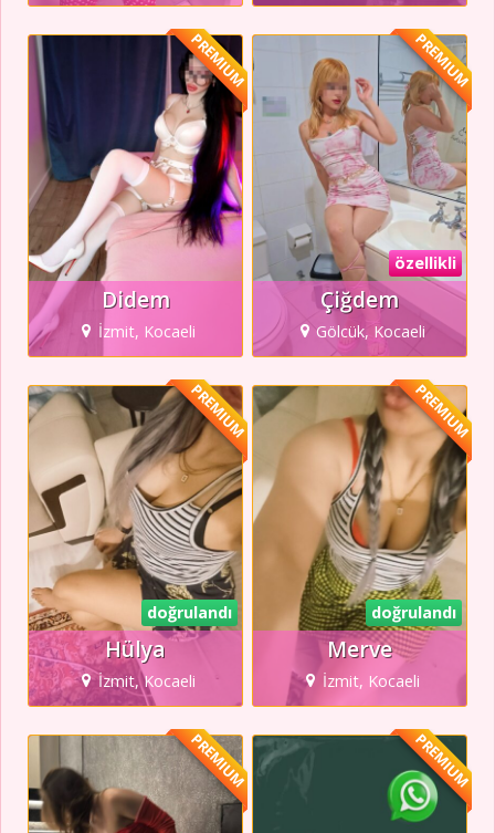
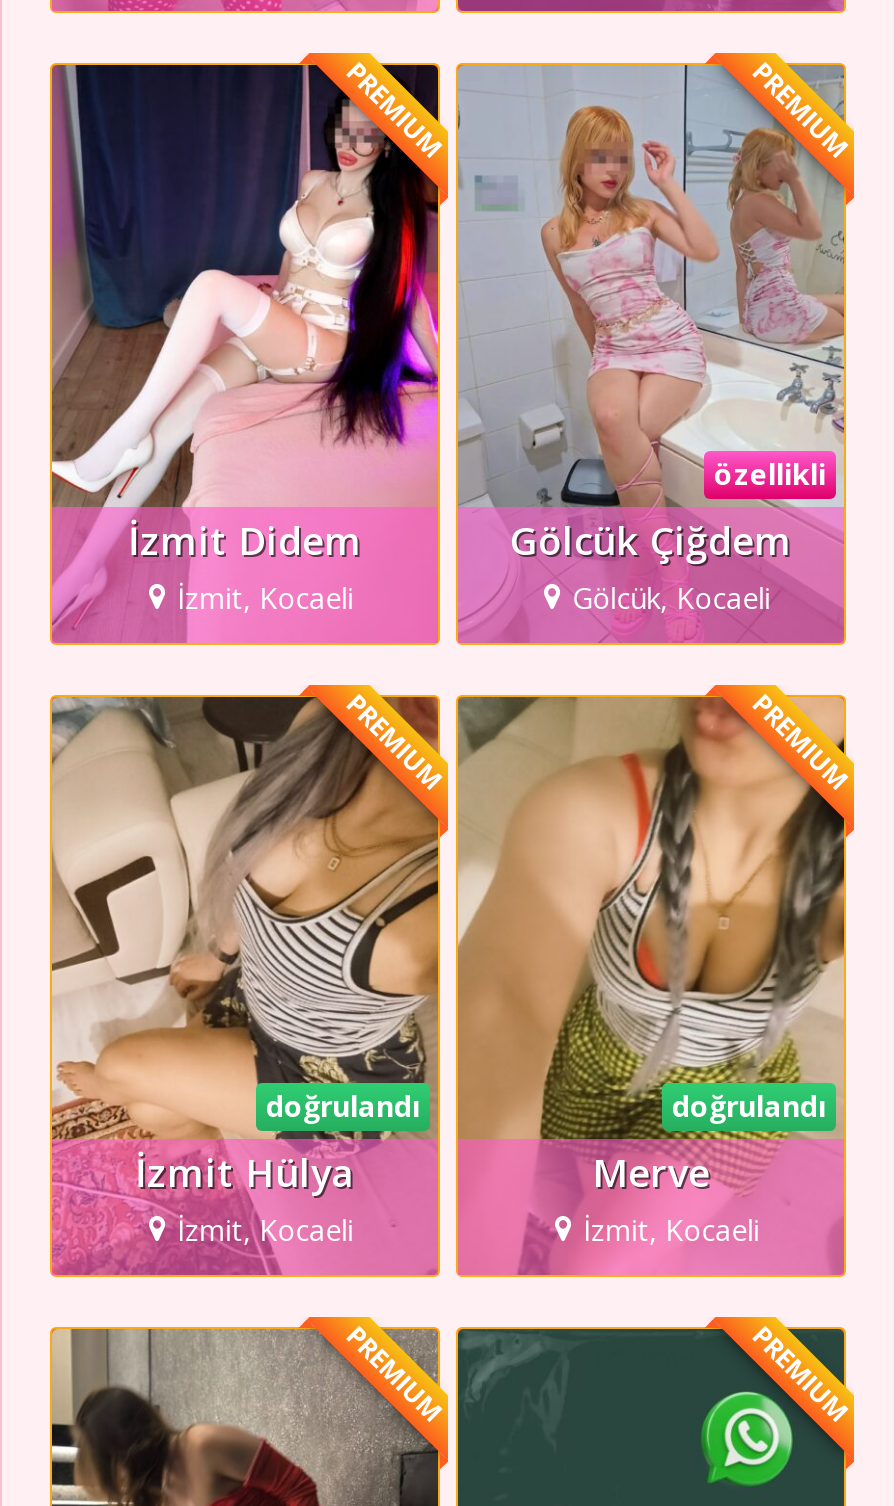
[101,284,170,314] Didem -> [128,513,362,567] İzmit Didem
[320,284,399,314] Çiğdem -> [510,513,792,567] Gölcük Çiğdem
[105,634,166,664] Hülya -> [135,1146,355,1200] İzmit Hülya

